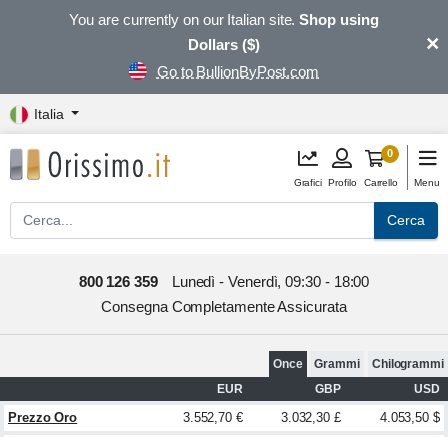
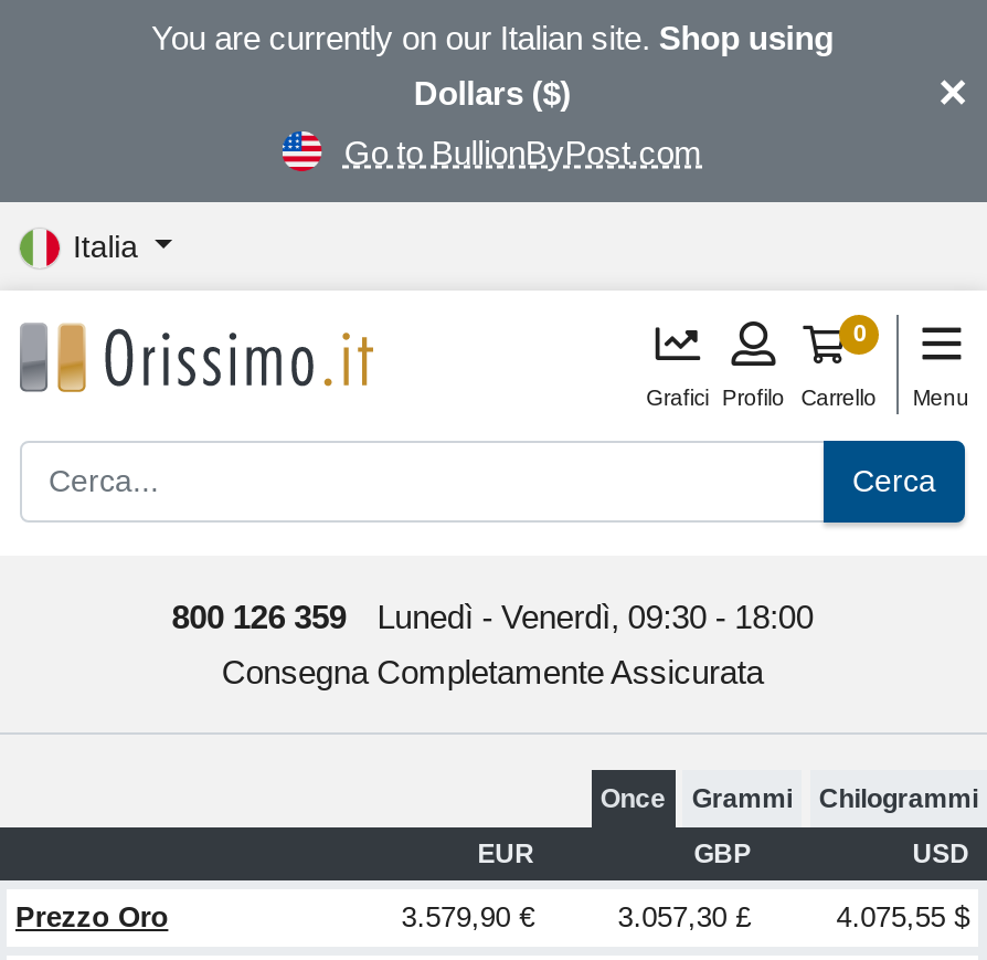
[183,410,243,425] 3.552,70 € -> [401,901,534,934] 3.579,90 €
[281,410,341,425] 3.032,30 £ -> [618,901,751,934] 3.057,30 £
[380,410,440,425] 4.053,50 $ -> [836,901,969,934] 4.075,55 $

